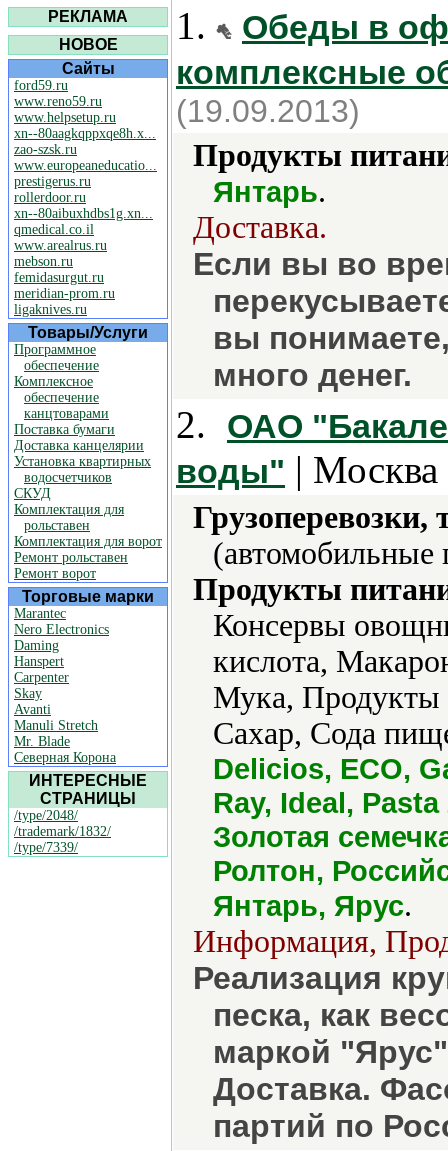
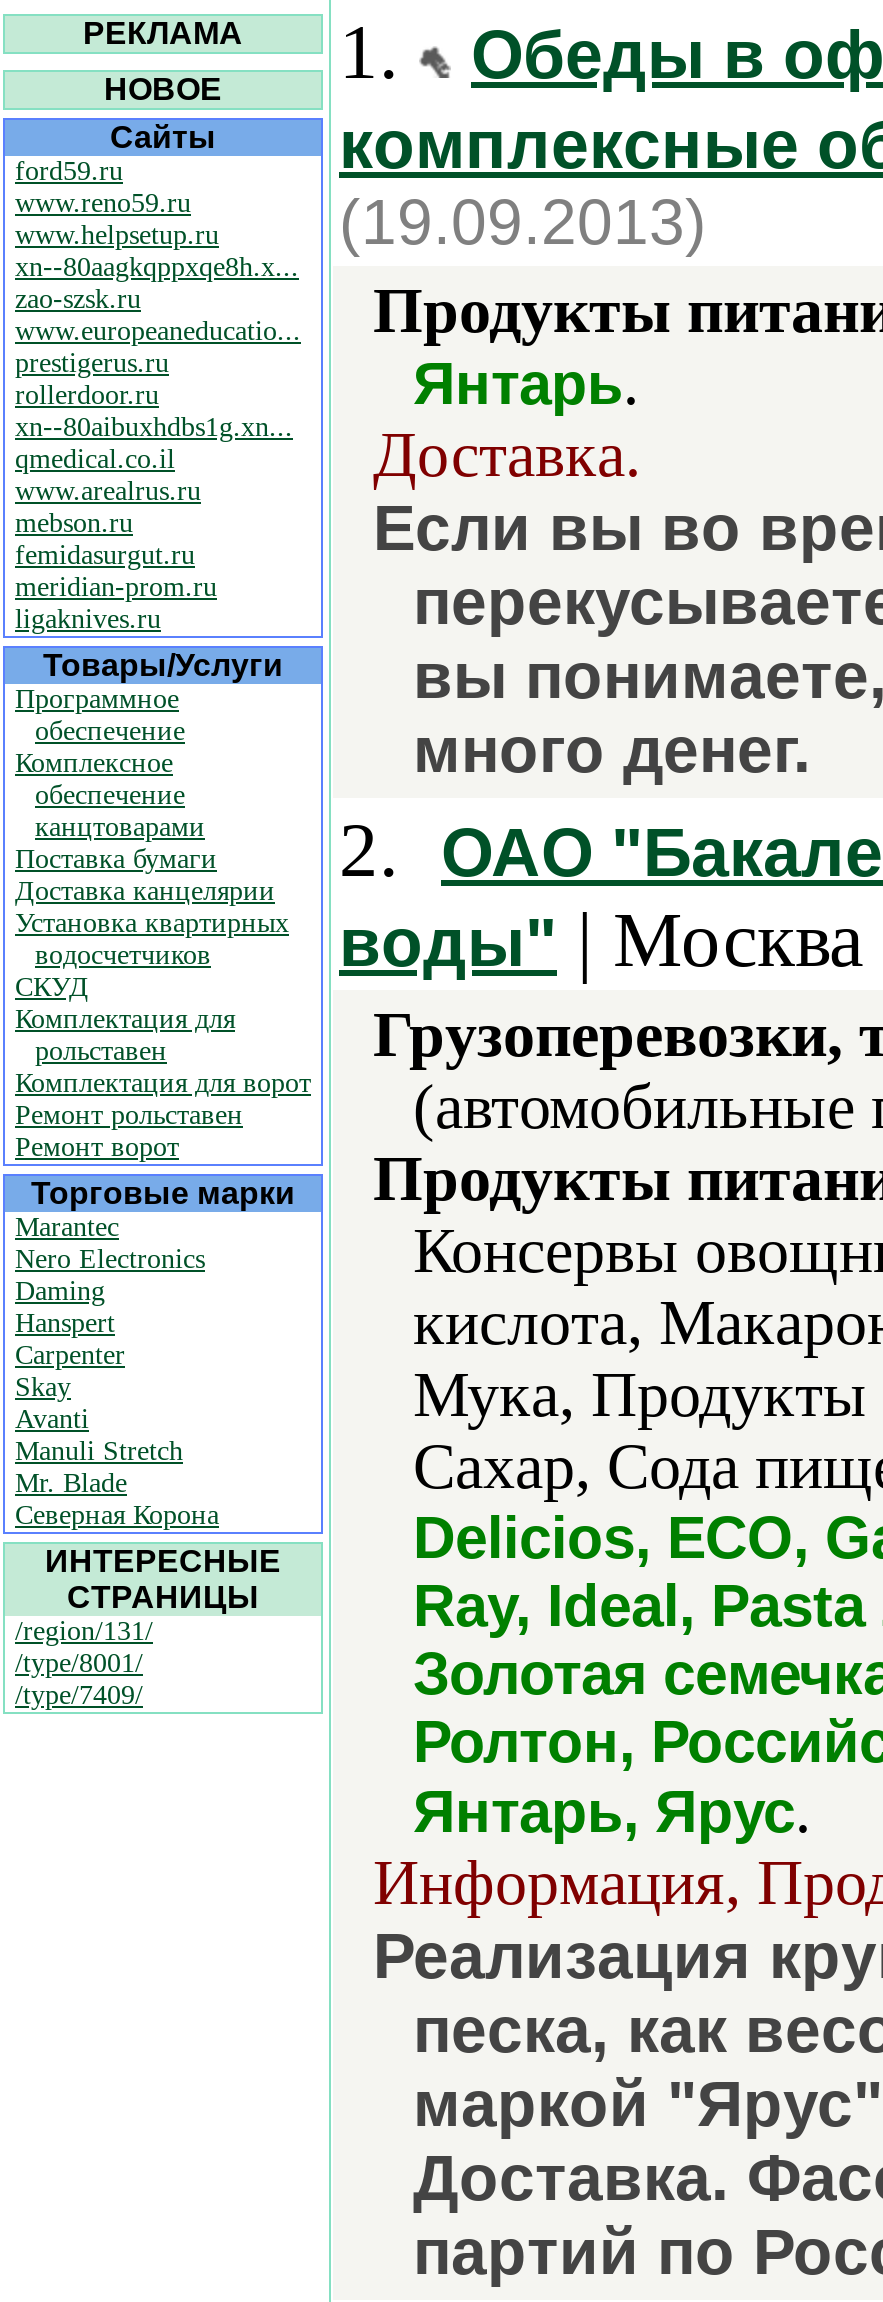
[14,808,111,855] /type/2048/ | /trademark/1832/ | /type/7339/ -> [15,1616,153,1710] /region/131/ | /type/8001/ | /type/7409/

